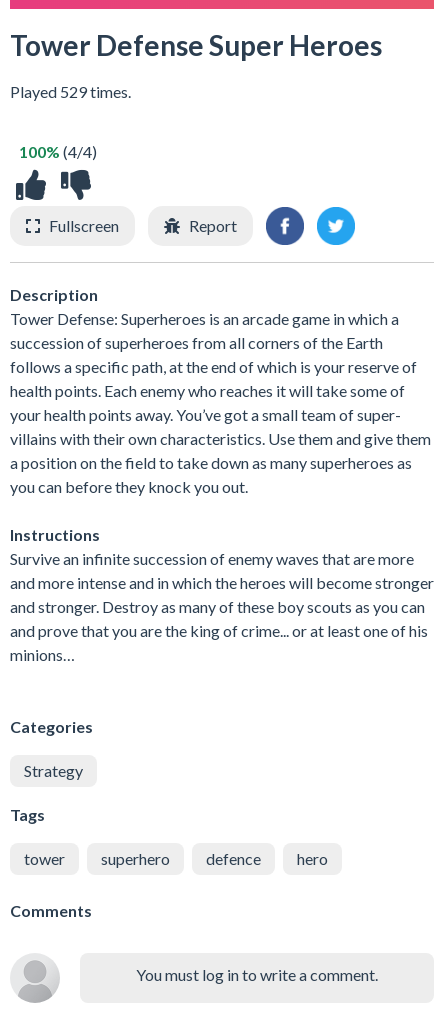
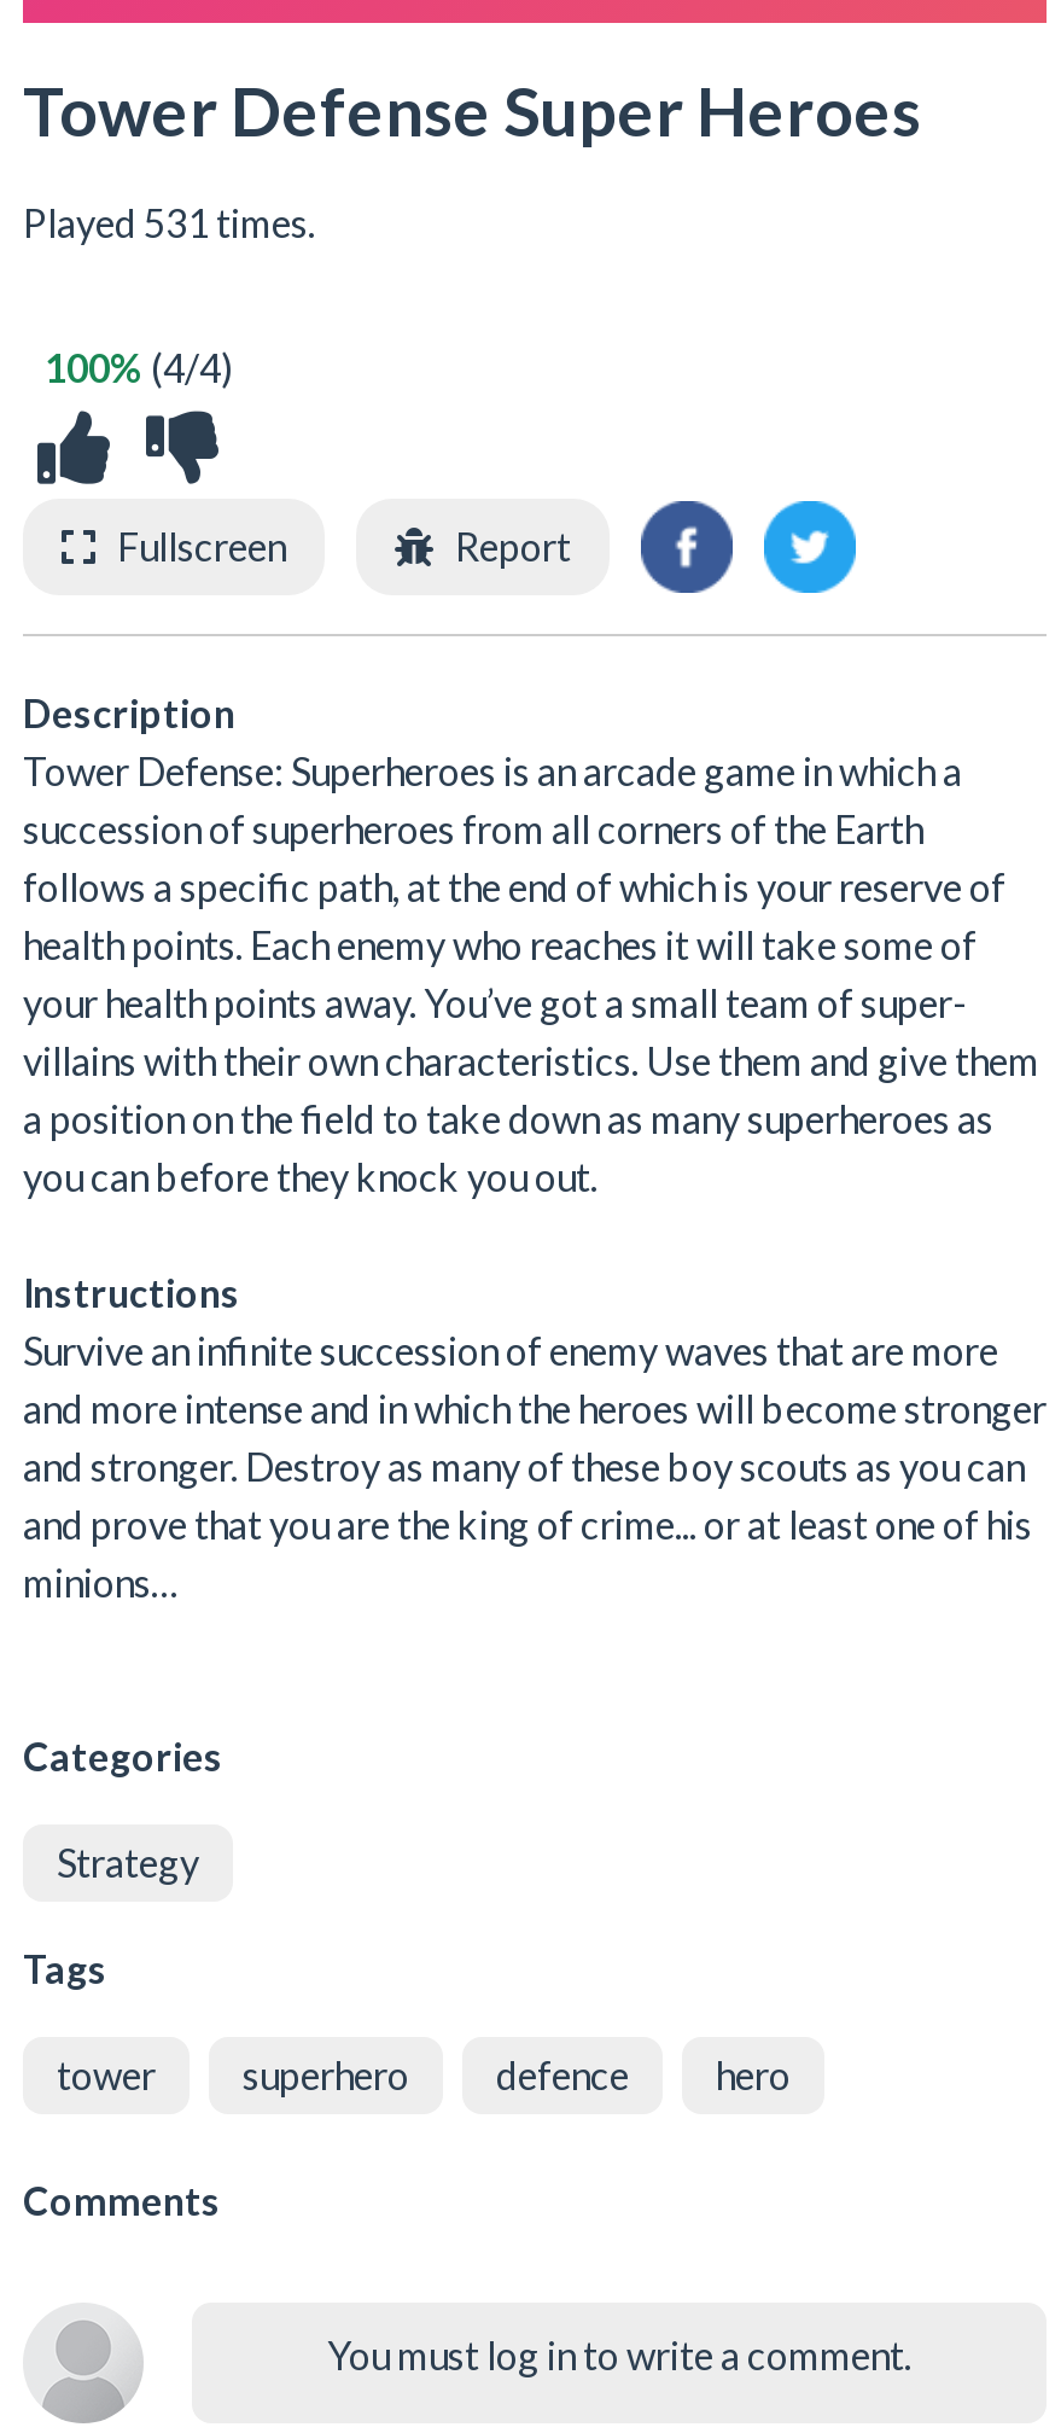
[10,82,131,101] Played 529 times. -> [23,199,315,245] Played 531 times.

